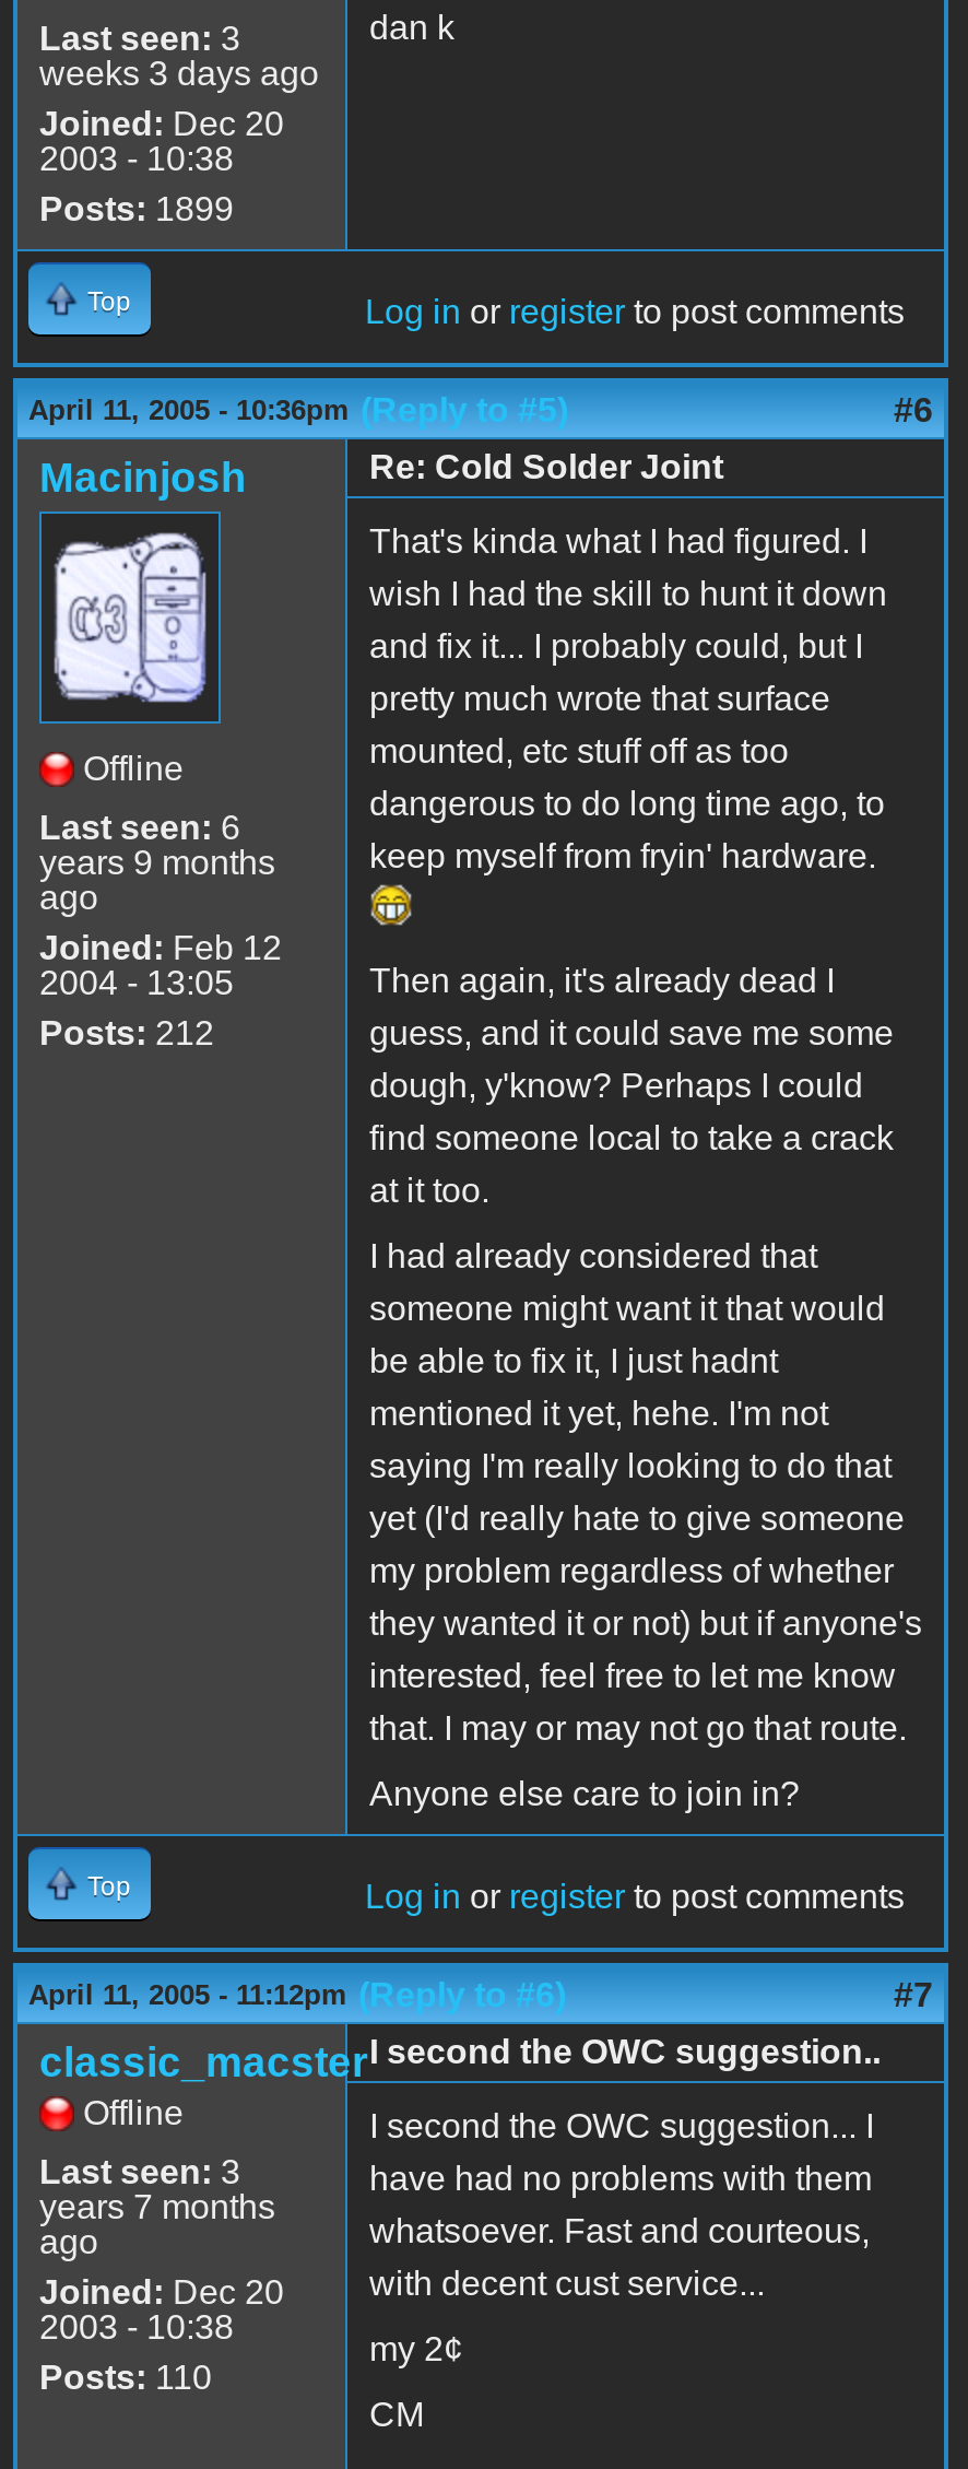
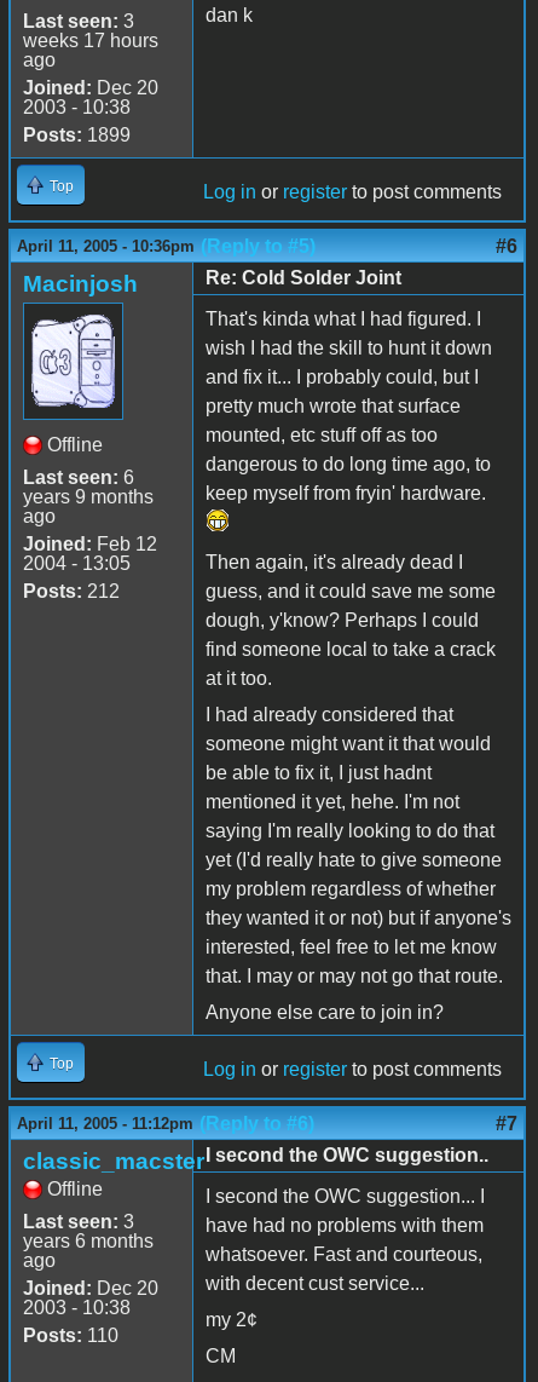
[39,54,319,92] weeks 3 days ago -> [23,30,158,70] weeks 17 hours | ago
[39,2188,275,2225] years 7 months -> [23,1231,154,1251] years 6 months

